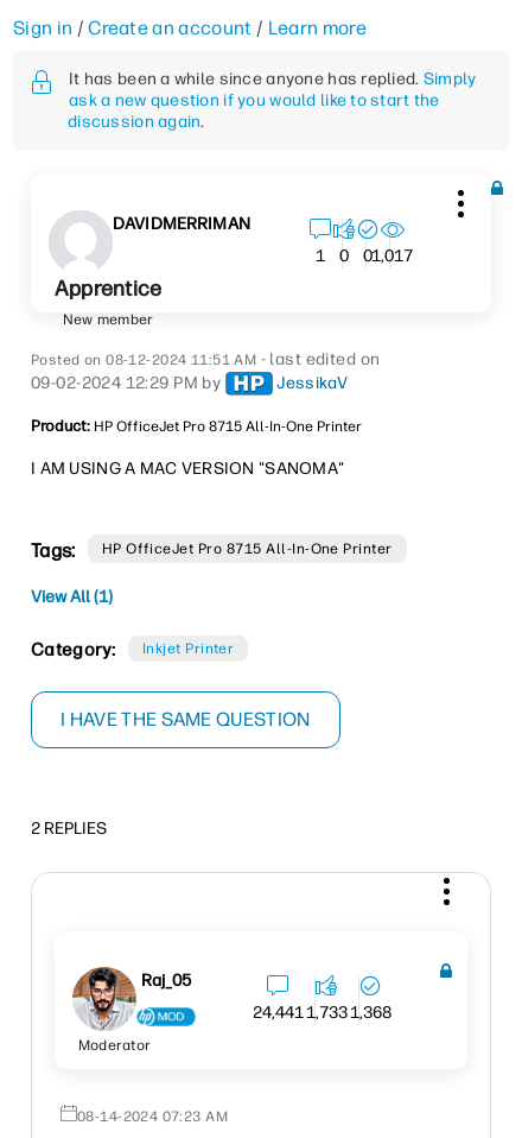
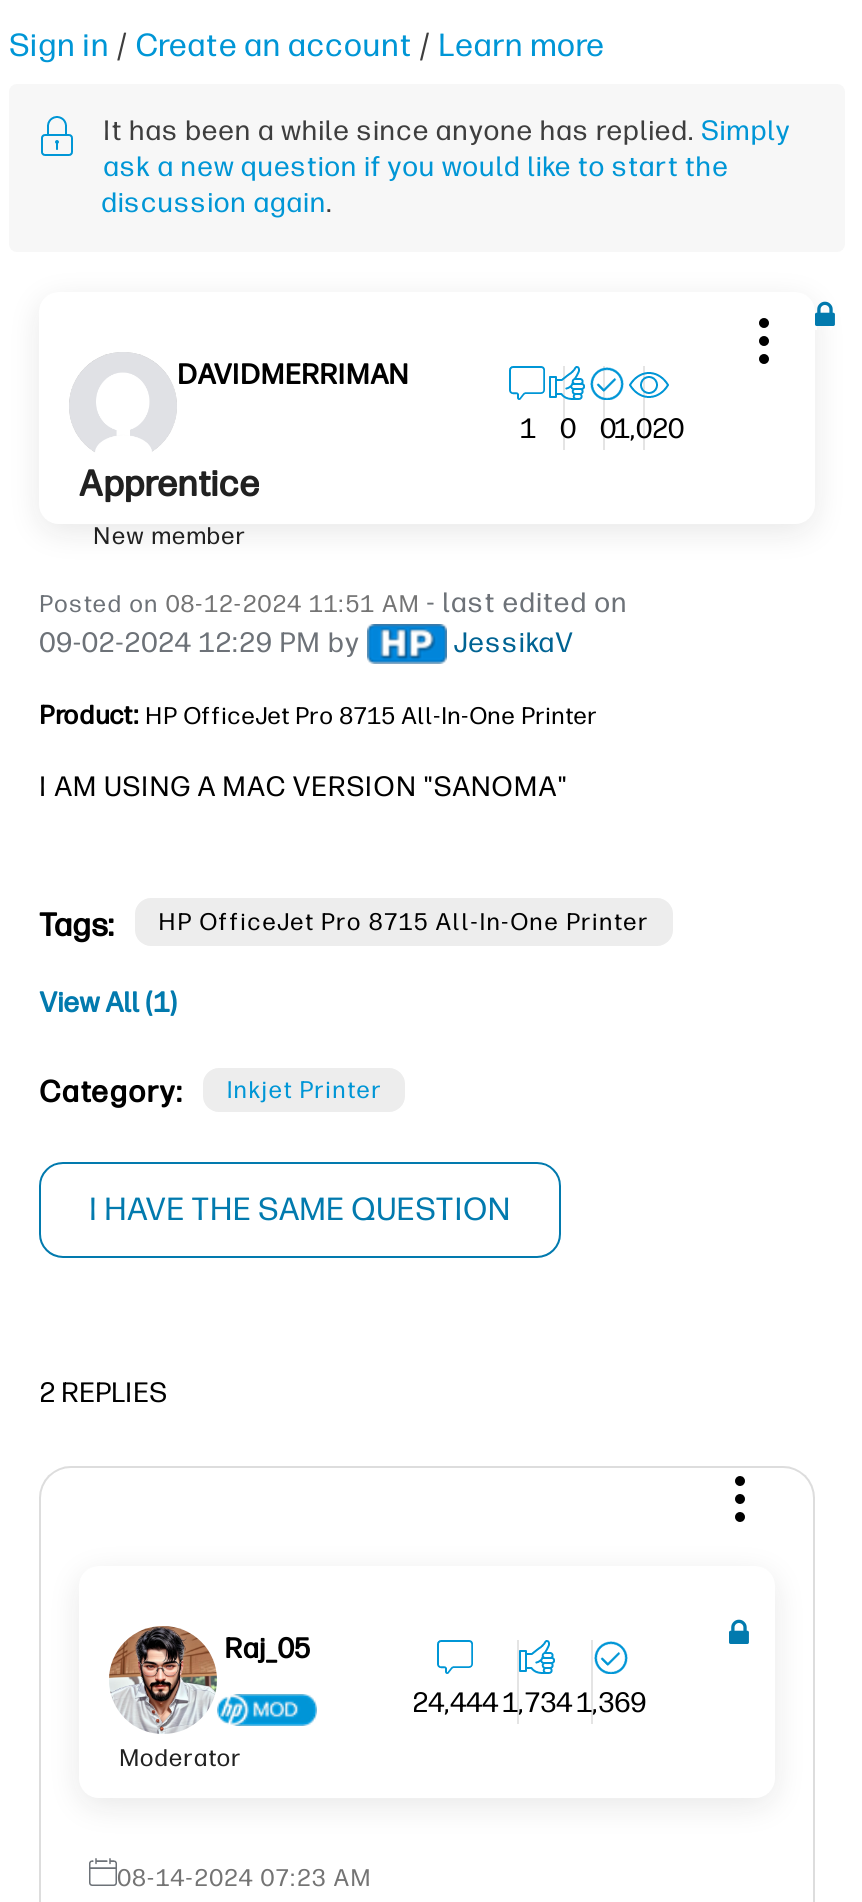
[316,245,413,266] 1 0 01,017 -> [520,411,684,446] 1 0 01,020
[252,1003,391,1023] 24,441 1,733 1,368 -> [412,1687,646,1721] 24,444 1,734 1,369

